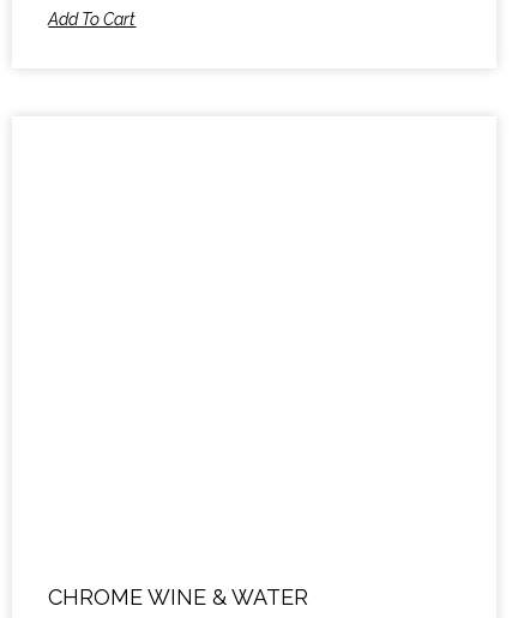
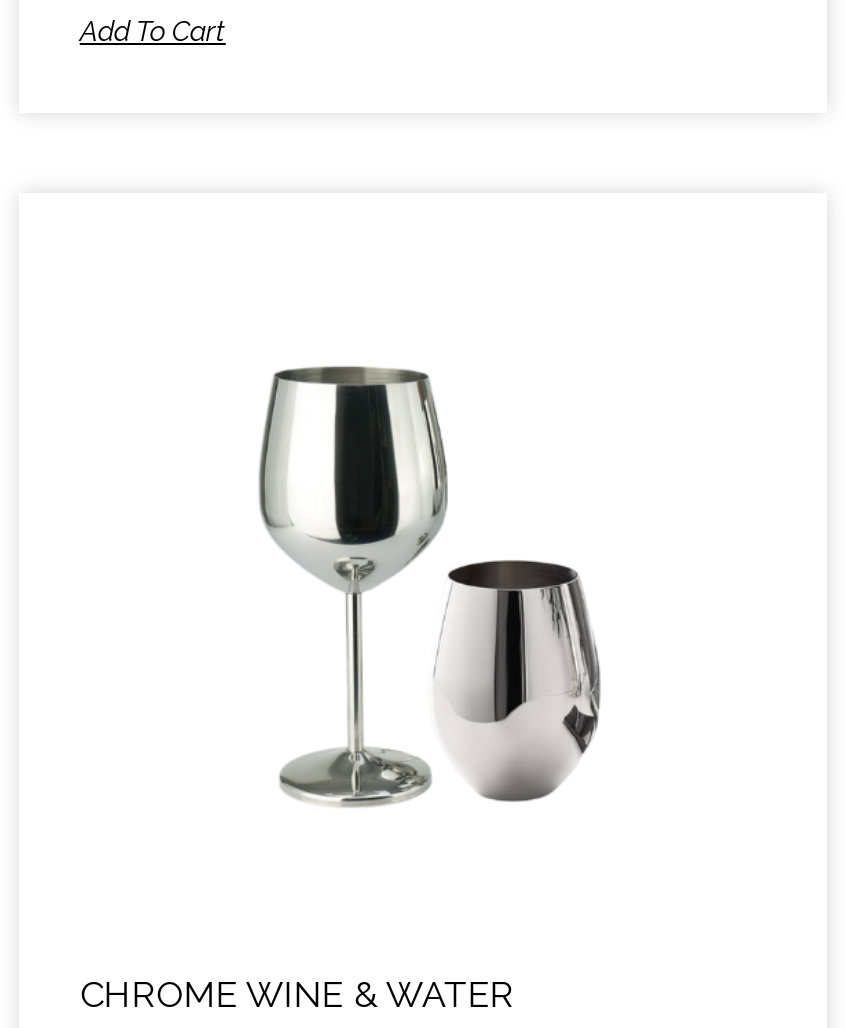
none -> [257,365,601,809] [image]

